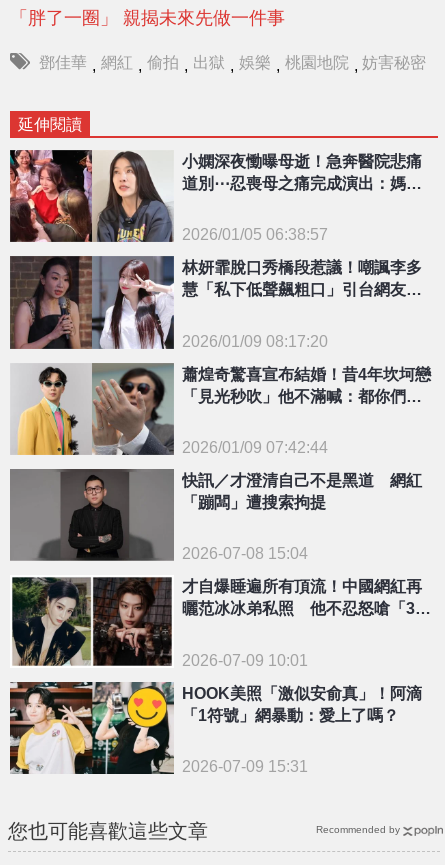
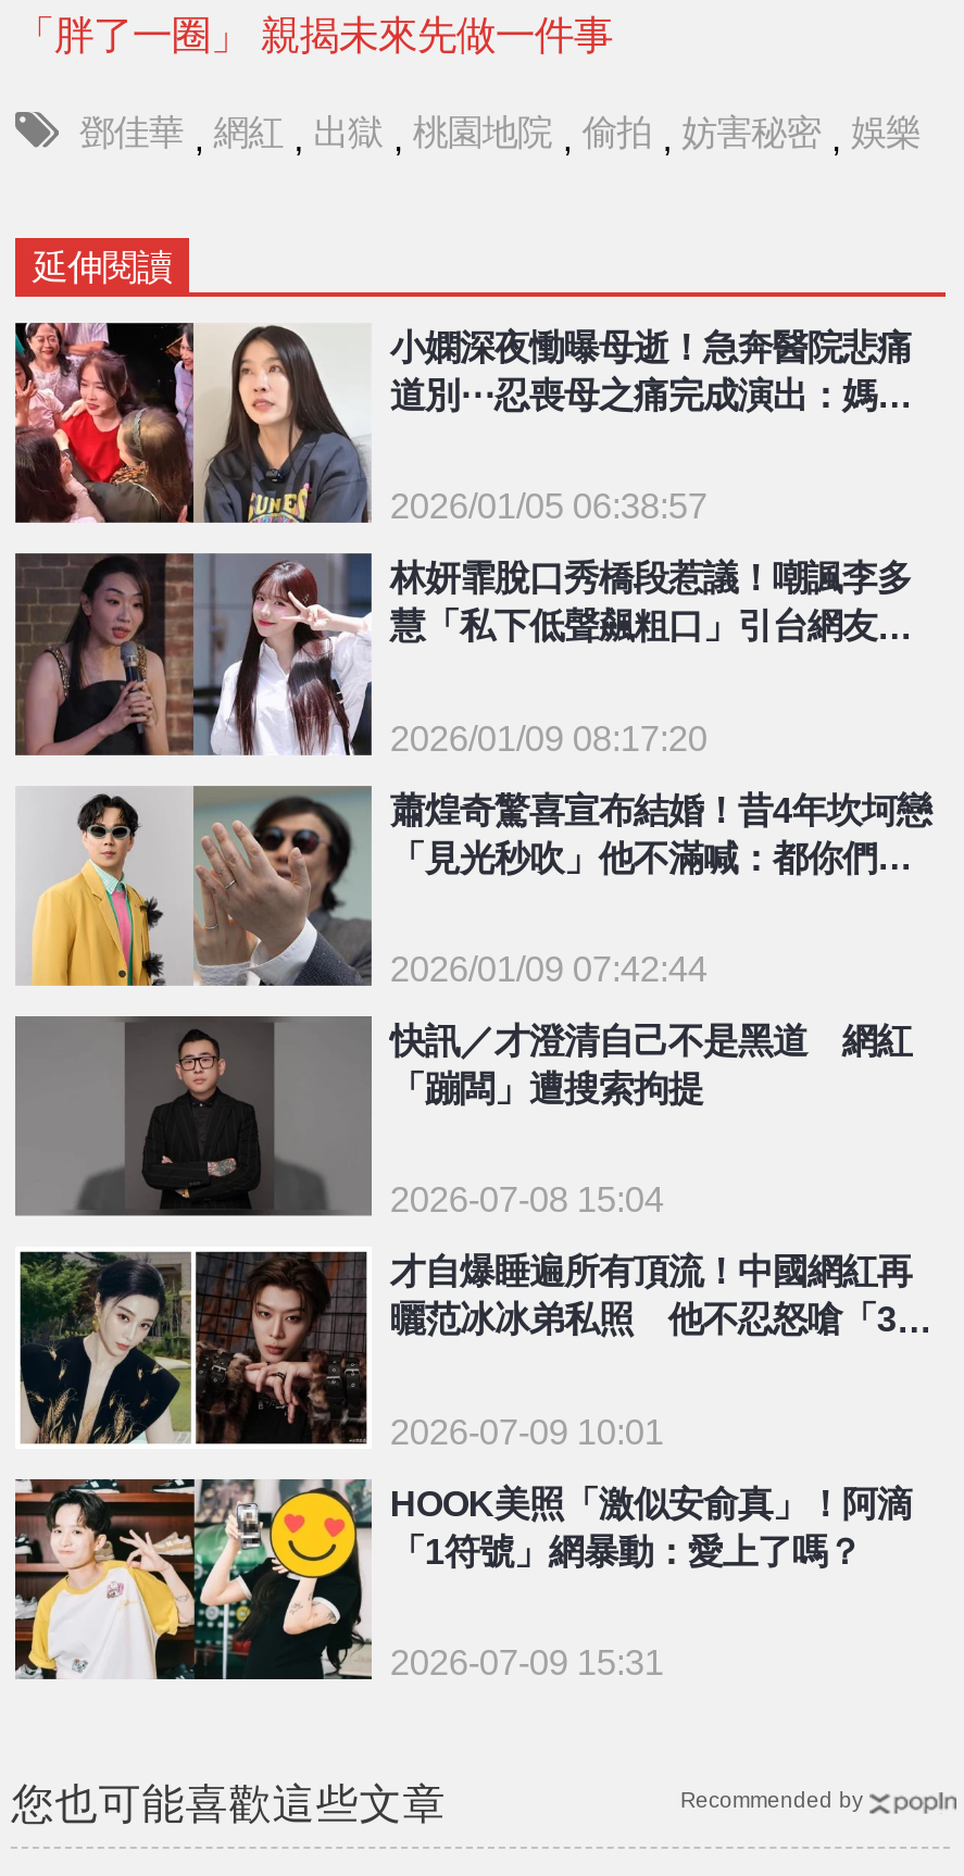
[39,53,426,74] 鄧佳華 , 網紅 , 偷拍 , 出獄 , 娛樂 , 桃園地院 , 妨害秘密 -> [79,112,921,157] 鄧佳華 , 網紅 , 出獄 , 桃園地院 , 偷拍 , 妨害秘密 , 娛樂

